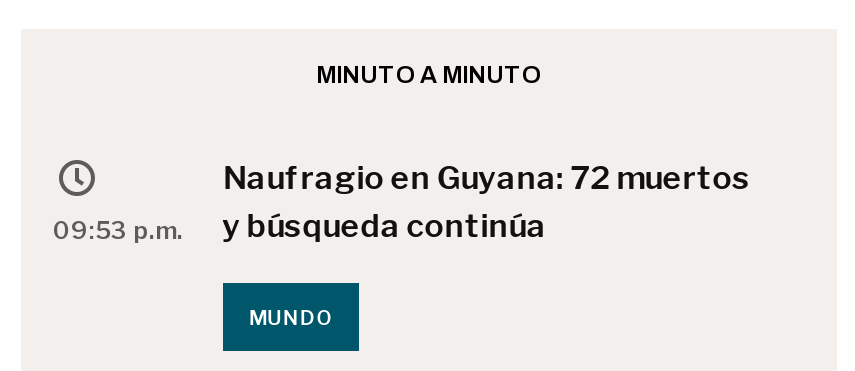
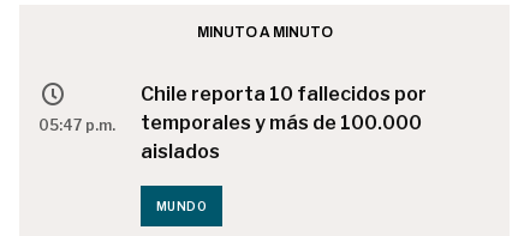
[223,158,751,244] Naufragio en Guyana: 72 muertos | y búsqueda continúa -> [140,83,426,163] Chile reporta 10 fallecidos por | temporales y más de 100.000 | aislados
[53,214,183,244] 09:53 p.m. -> [38,116,115,134] 05:47 p.m.

